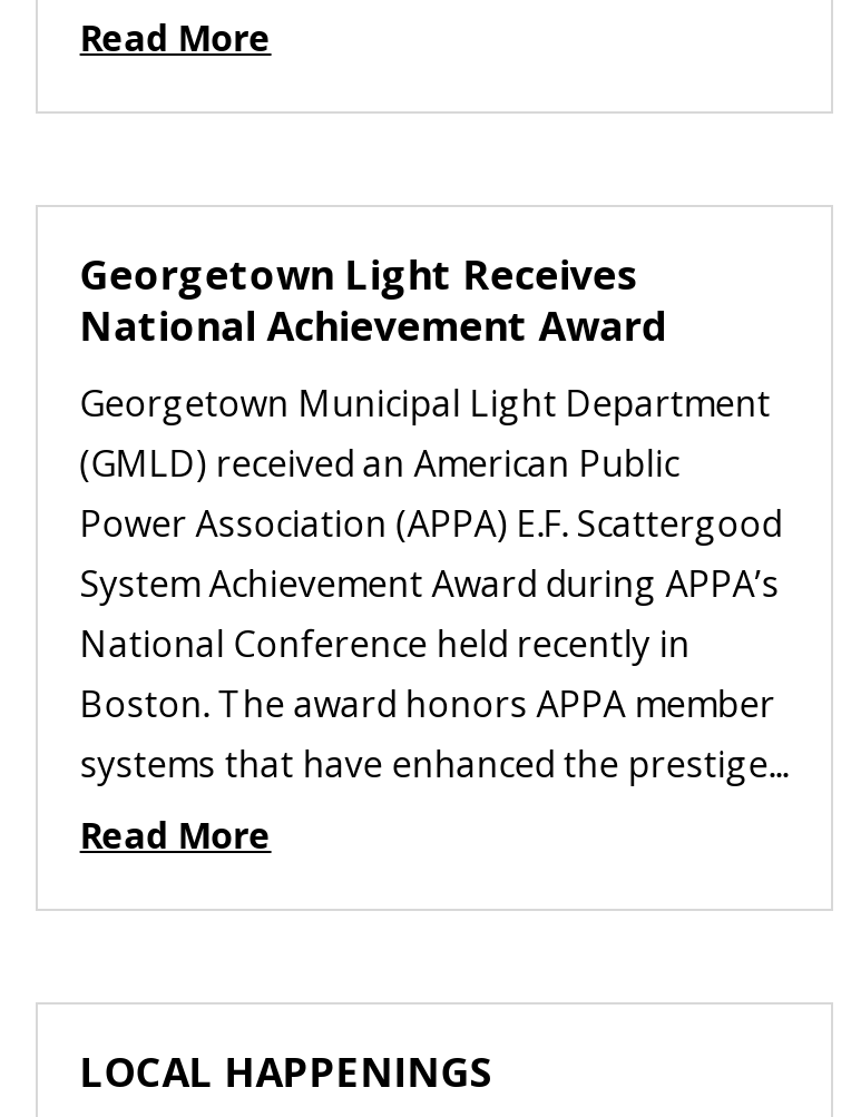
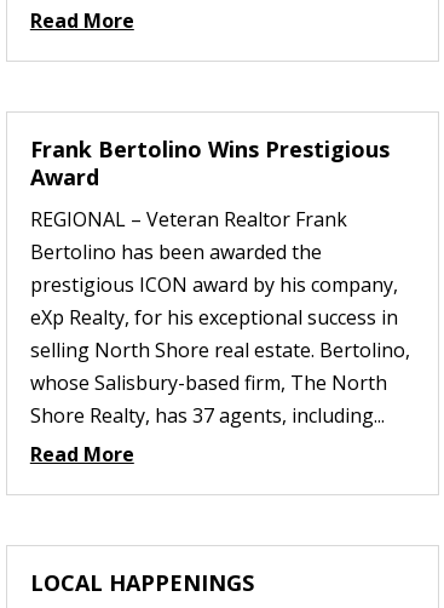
[80,247,666,351] Georgetown Light Receives | National Achievement Award -> [30,135,389,192] Frank Bertolino Wins Prestigious | Award
[80,378,788,788] Georgetown Municipal Light Department | (GMLD) received an American Public | Power Association (APPA) E.F. Scattergood | System Achievement Award during APPA’s | National Conference held recently in | Boston. The award honors APPA member | systems that have enhanced the prestige... -> [30,206,410,429] REGIONAL – Veteran Realtor Frank | Bertolino has been awarded the | prestigious ICON award by his company, | eXp Realty, for his exceptional success in | selling North Shore real estate. Bertolino, | whose Salisbury-based firm, The North | Shore Realty, has 37 agents, including...

